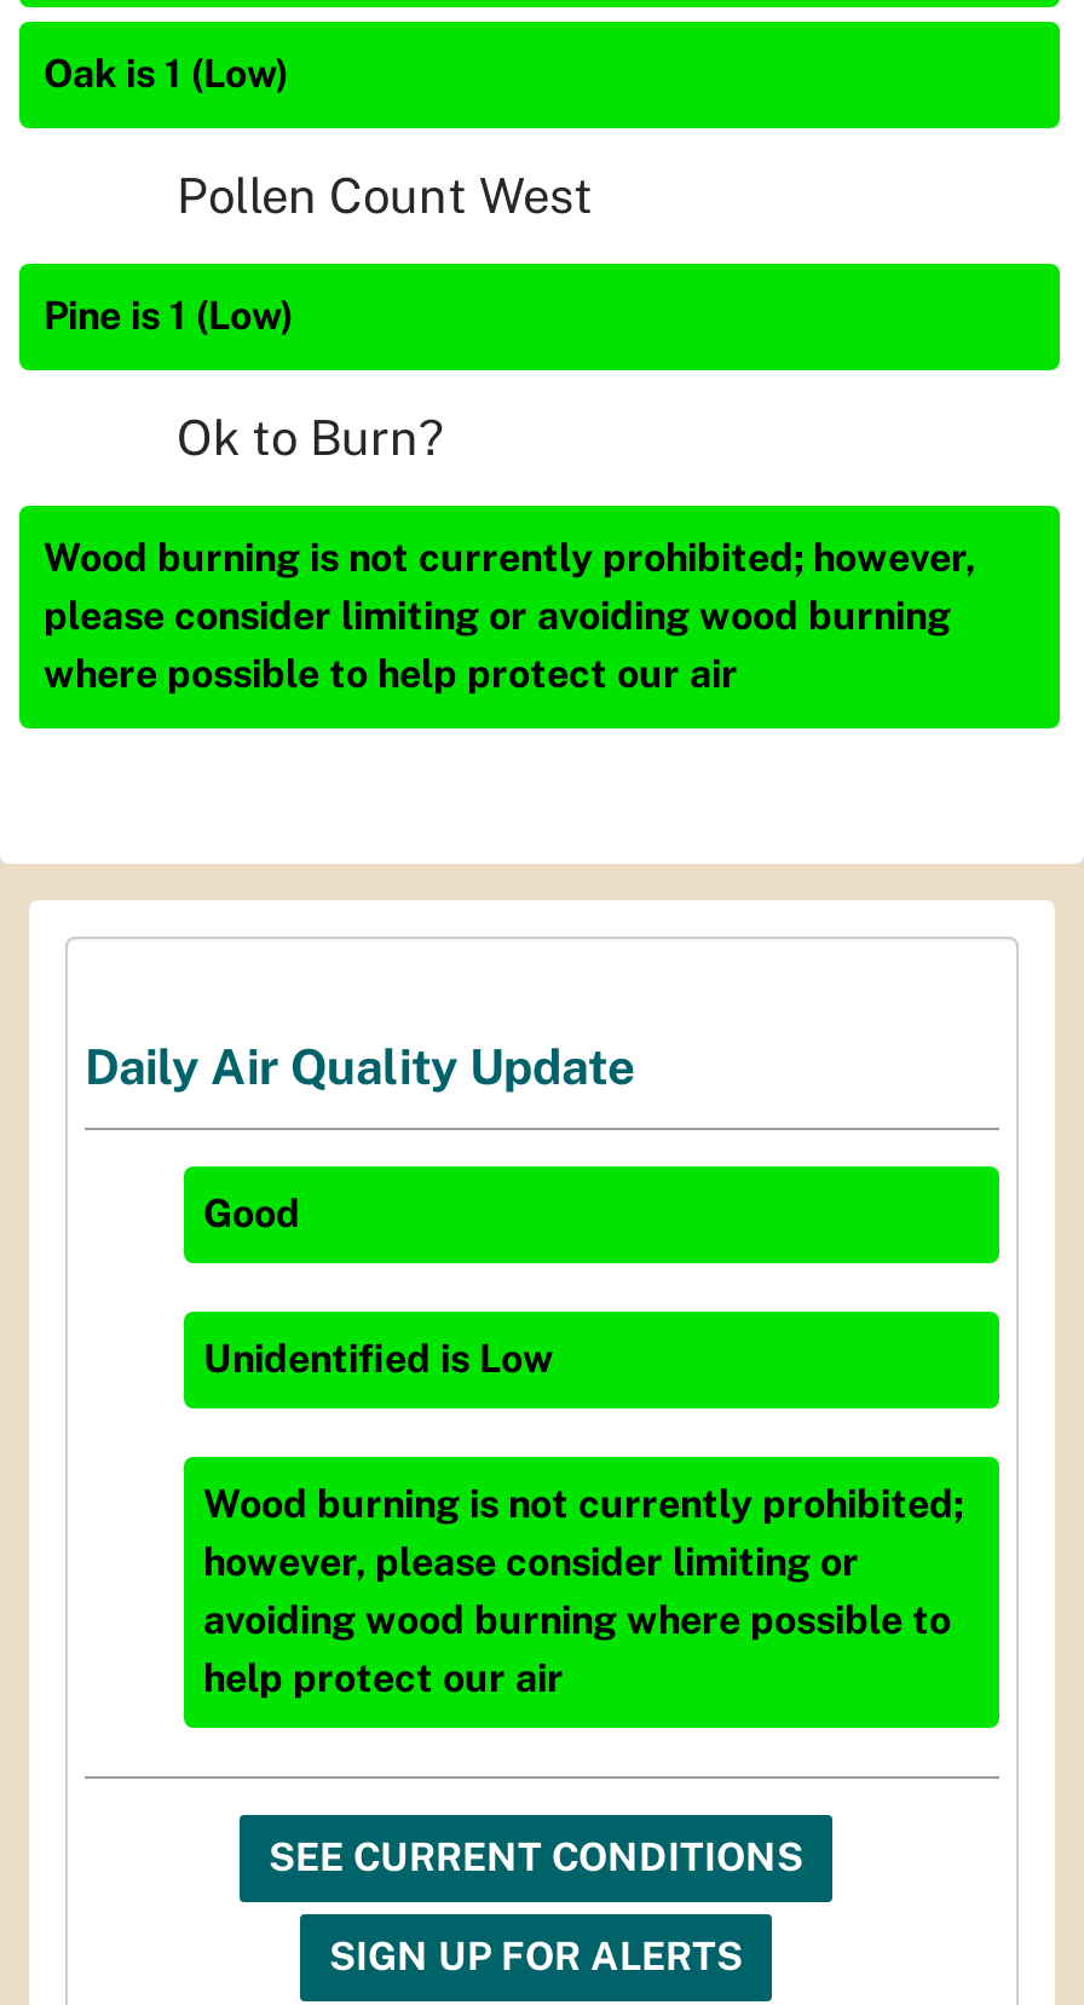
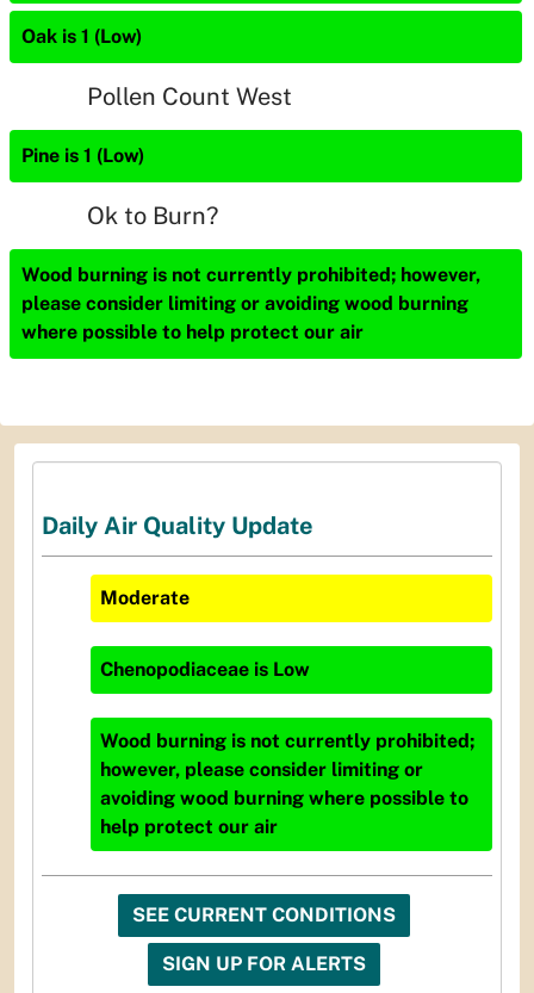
[203,1192,300,1238] Good -> [100,587,190,610] Moderate
[203,1337,554,1383] Unidentified is Low -> [100,659,310,681] Chenopodiaceae is Low

